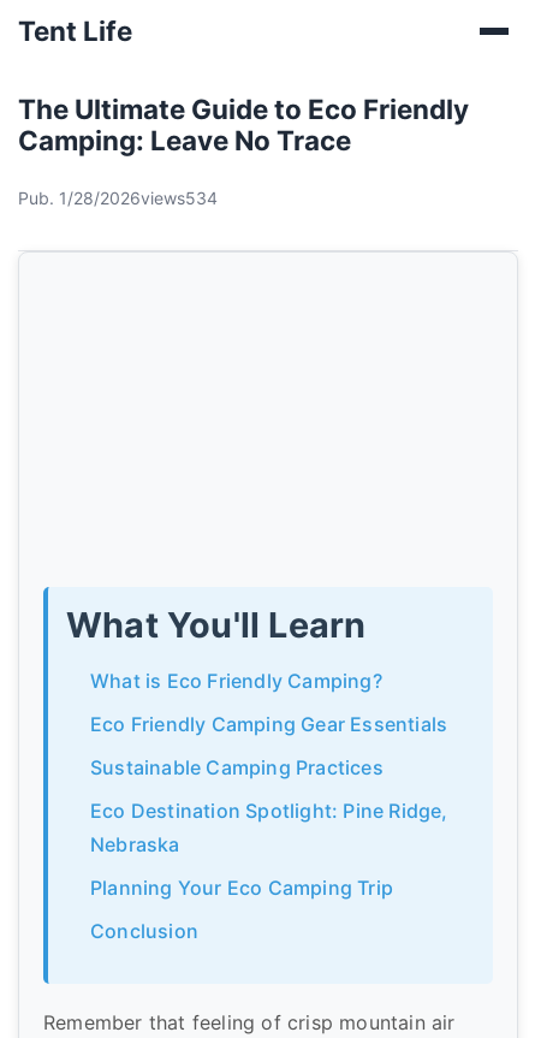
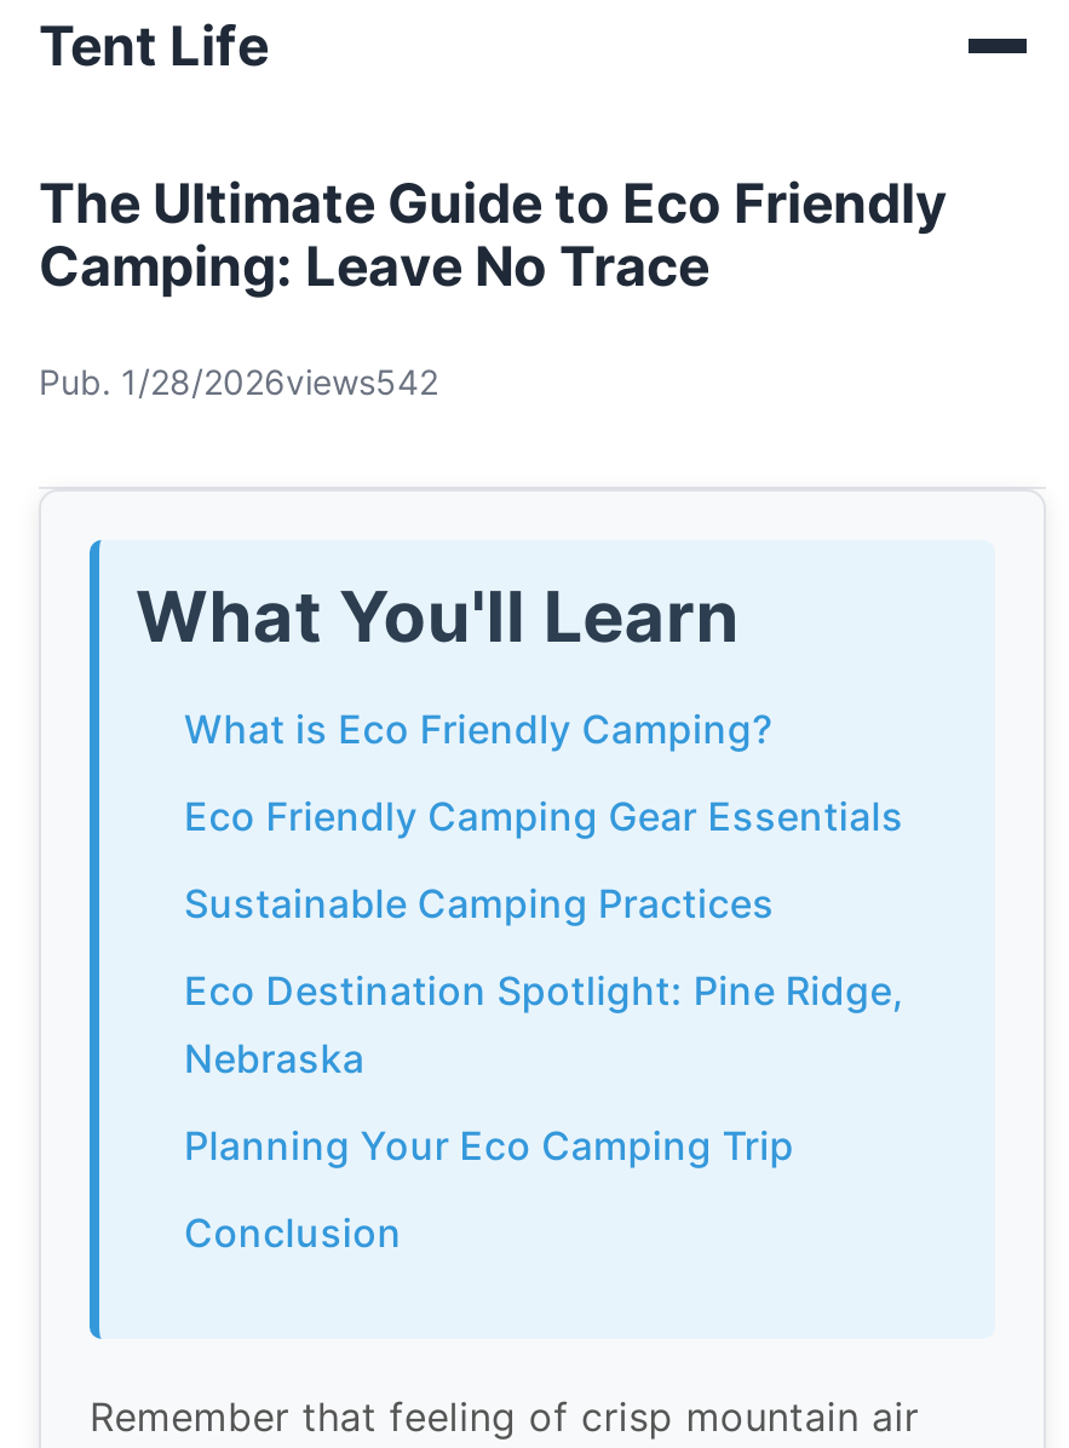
[18,188,218,208] Pub. 1/28/2026views534 -> [39,361,438,402] Pub. 1/28/2026views542

